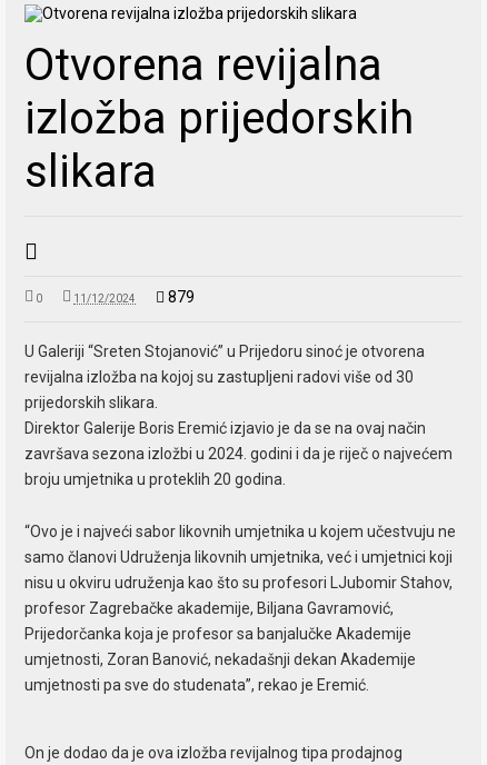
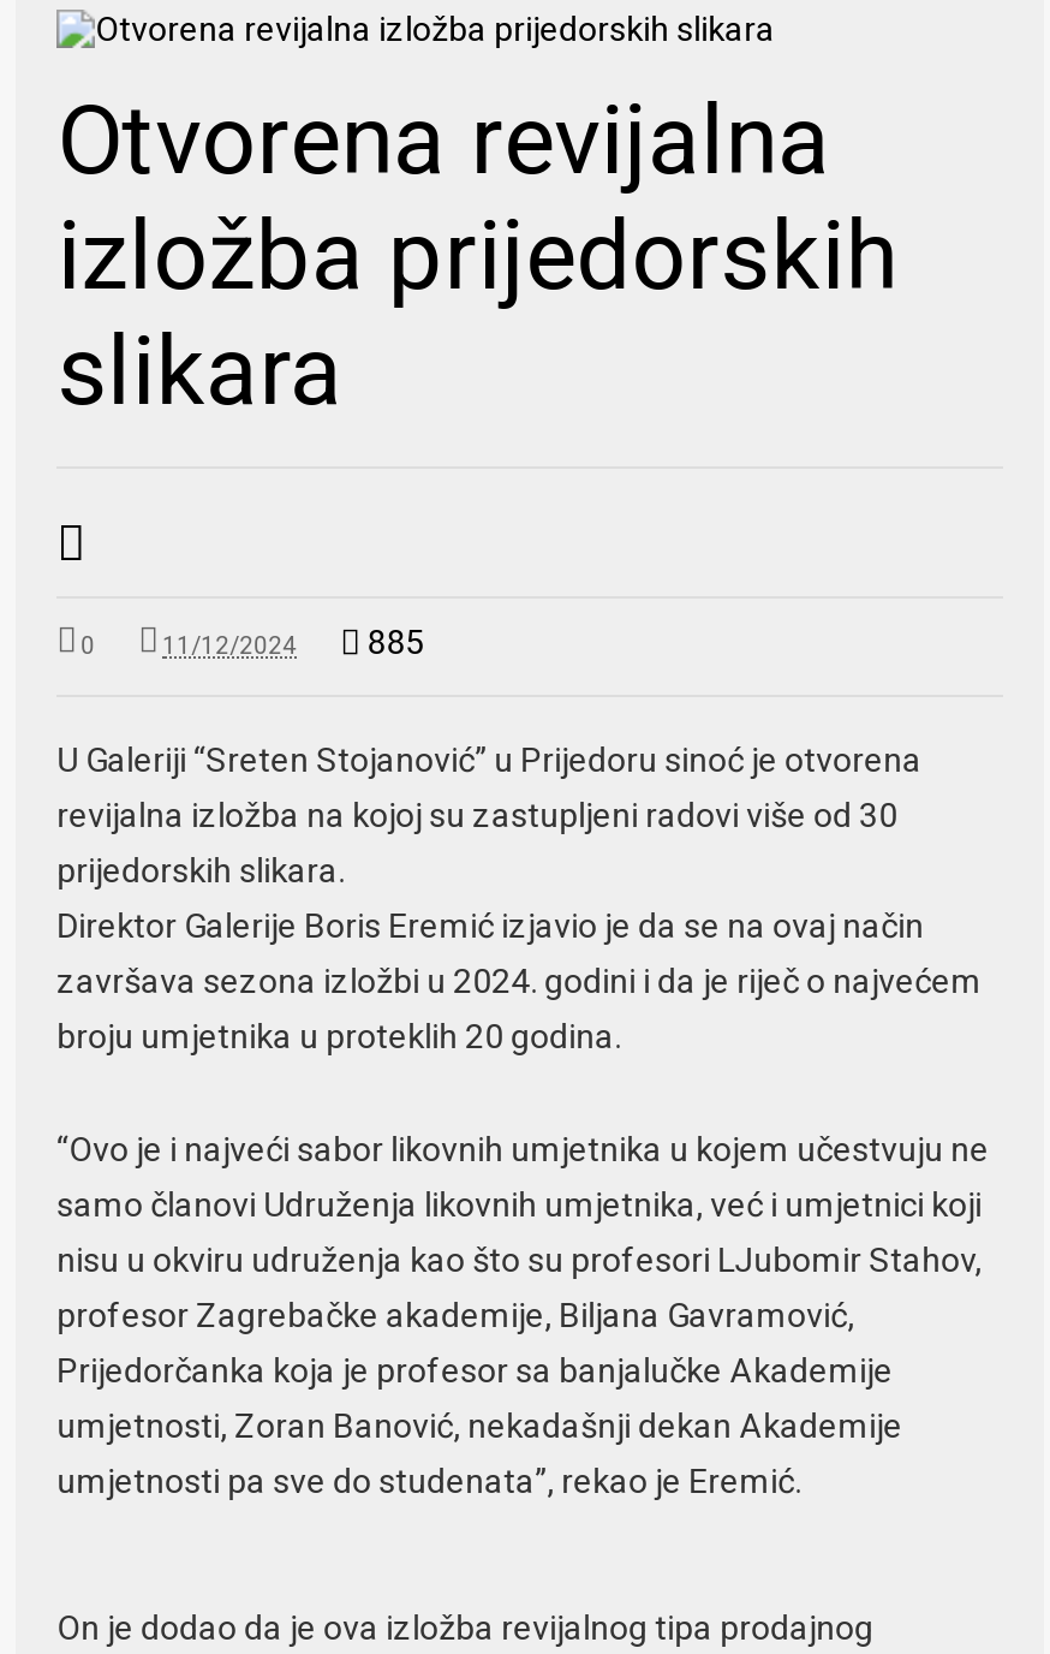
[168,288,195,306] 879 -> [367,623,424,661] 885

